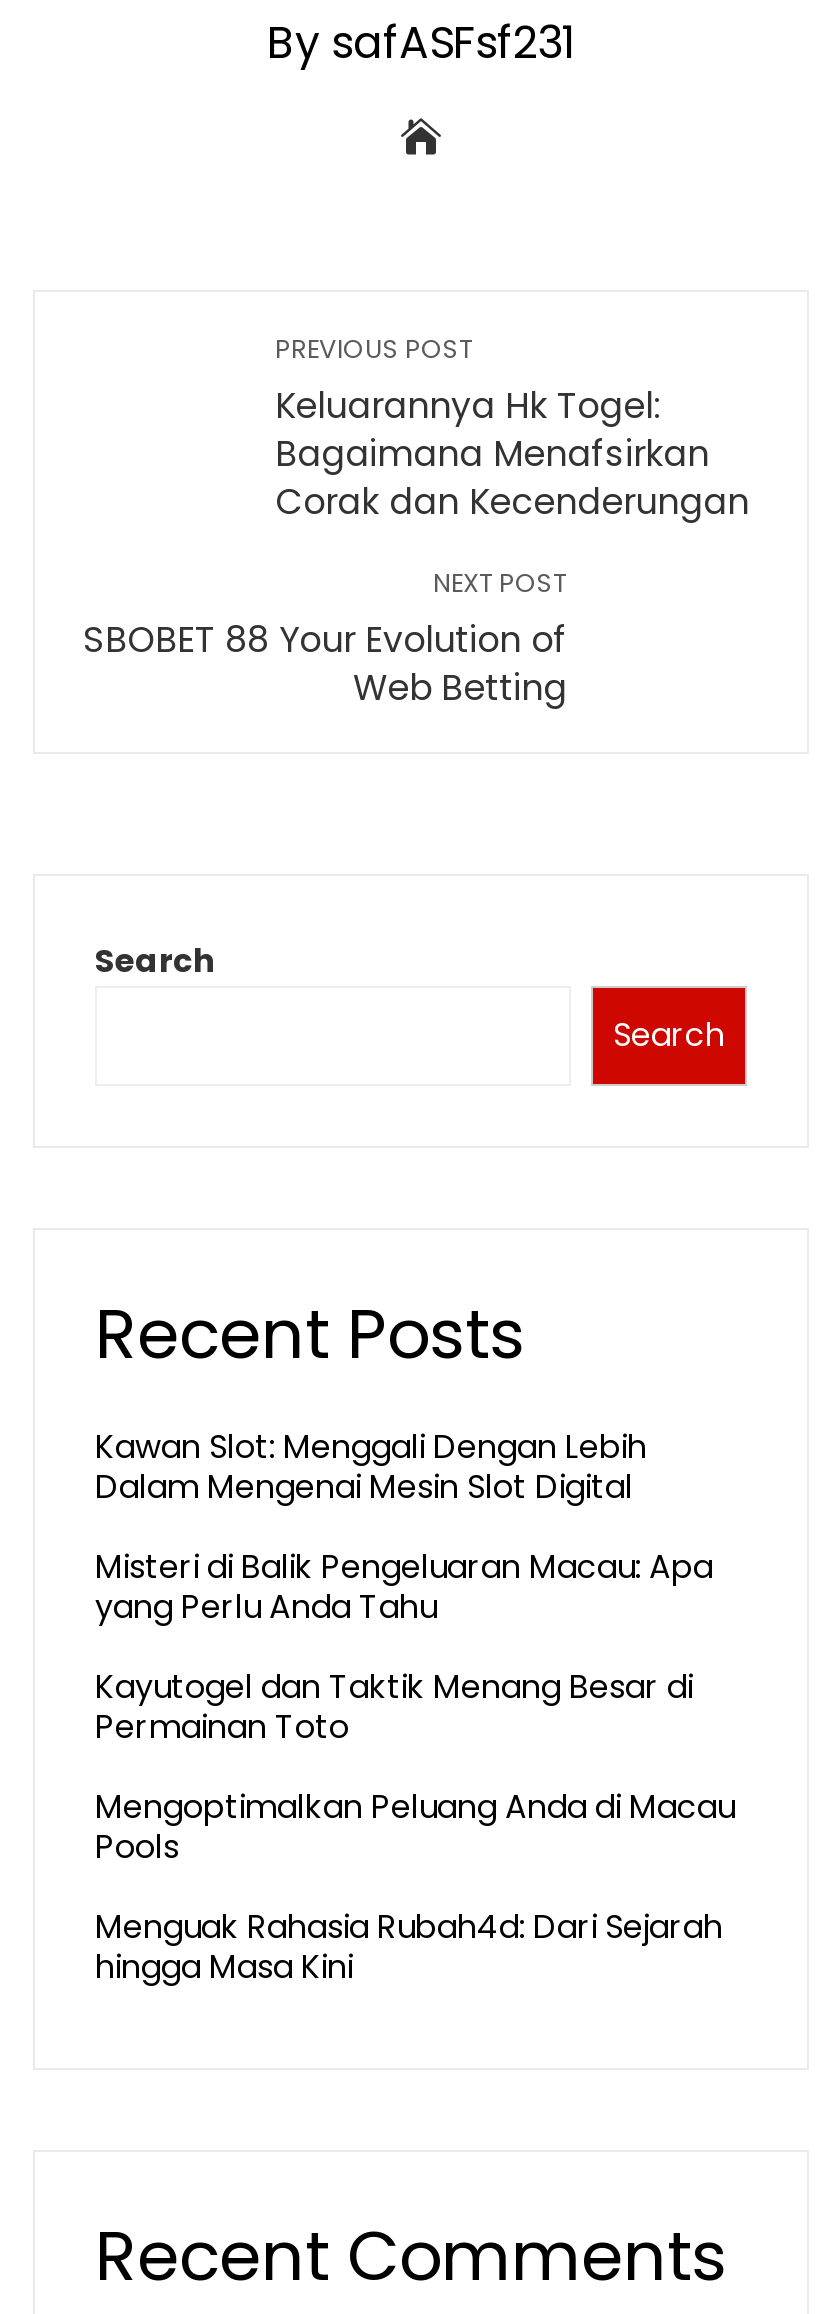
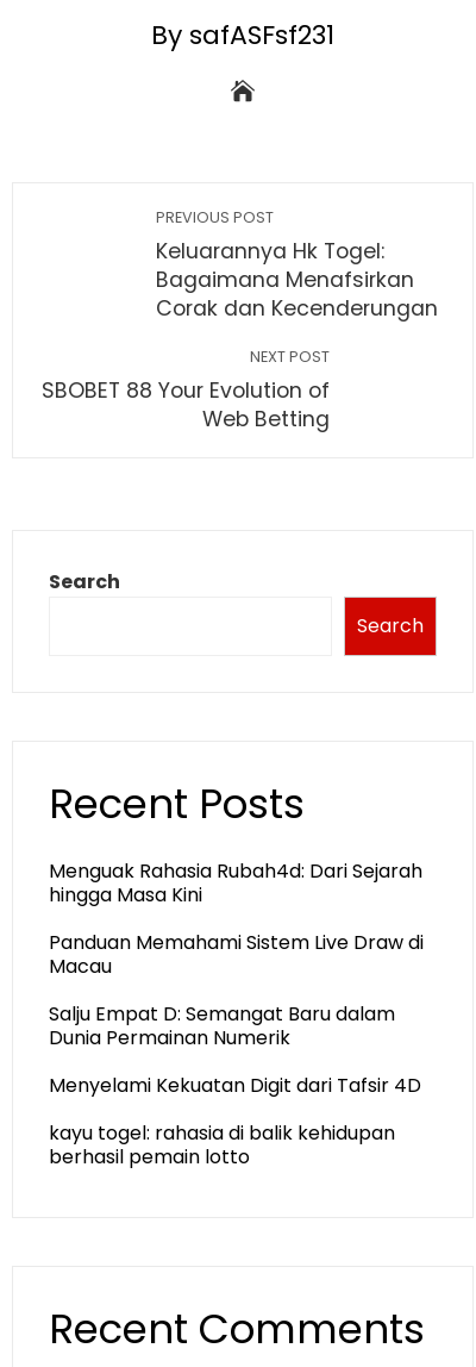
[95,1424,735,1870] Kawan Slot: Menggali Dengan Lebih | Dalam Mengenai Mesin Slot Digital | Misteri di Balik Pengeluaran Macau: Apa | yang Perlu Anda Tahu | Kayutogel dan Taktik Menang Besar di | Permainan Toto | Mengoptimalkan Peluang Anda di Macau | Pools -> none
moved [95,1904,723,1990] -> [49,857,422,909]: Menguak Rahasia Rubah4d: Dari Sejarah | hingga Masa Kini
none -> [49,929,424,1171] Panduan Memahami Sistem Live Draw di | Macau | Salju Empat D: Semangat Baru dalam | Dunia Permainan Numerik | Menyelami Kekuatan Digit dari Tafsir 4D | kayu togel: rahasia di balik kehidupan | berhasil pemain lotto

